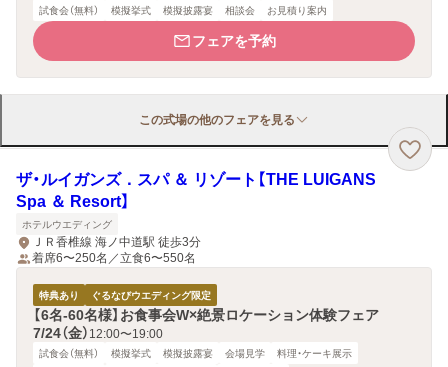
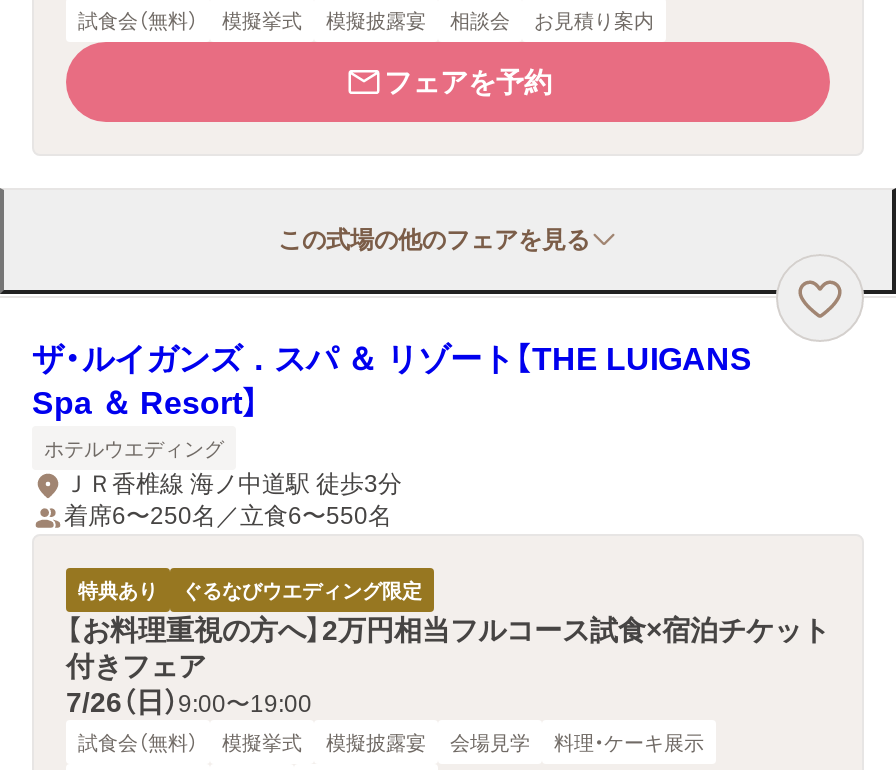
[33,307,379,341] 【6名-60名様】お食事会W×絶景ロケーション体験フェア | 7/24（金）12:00〜19:00 -> [66,614,830,718] 【お料理重視の方へ】2万円相当フルコース試食×宿泊チケット | 付きフェア | 7/26（日）9:00〜19:00

